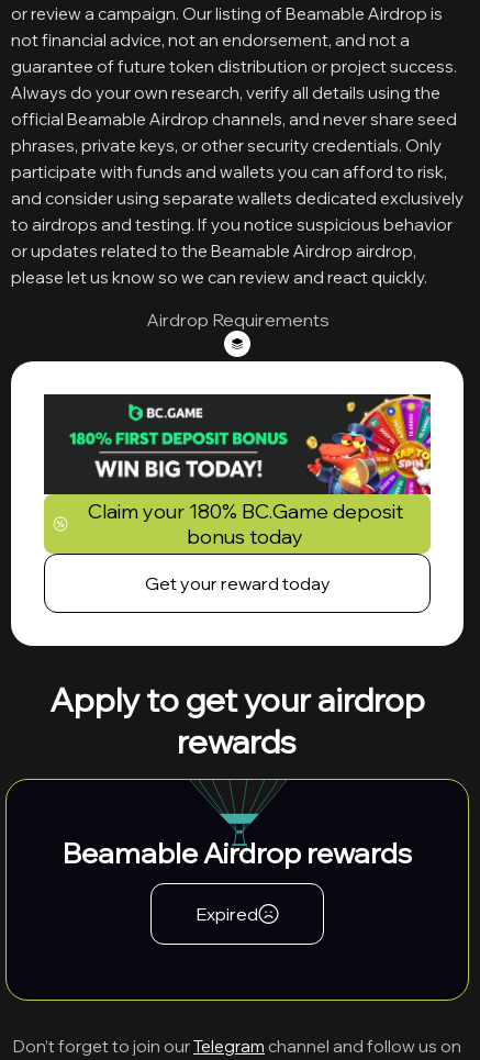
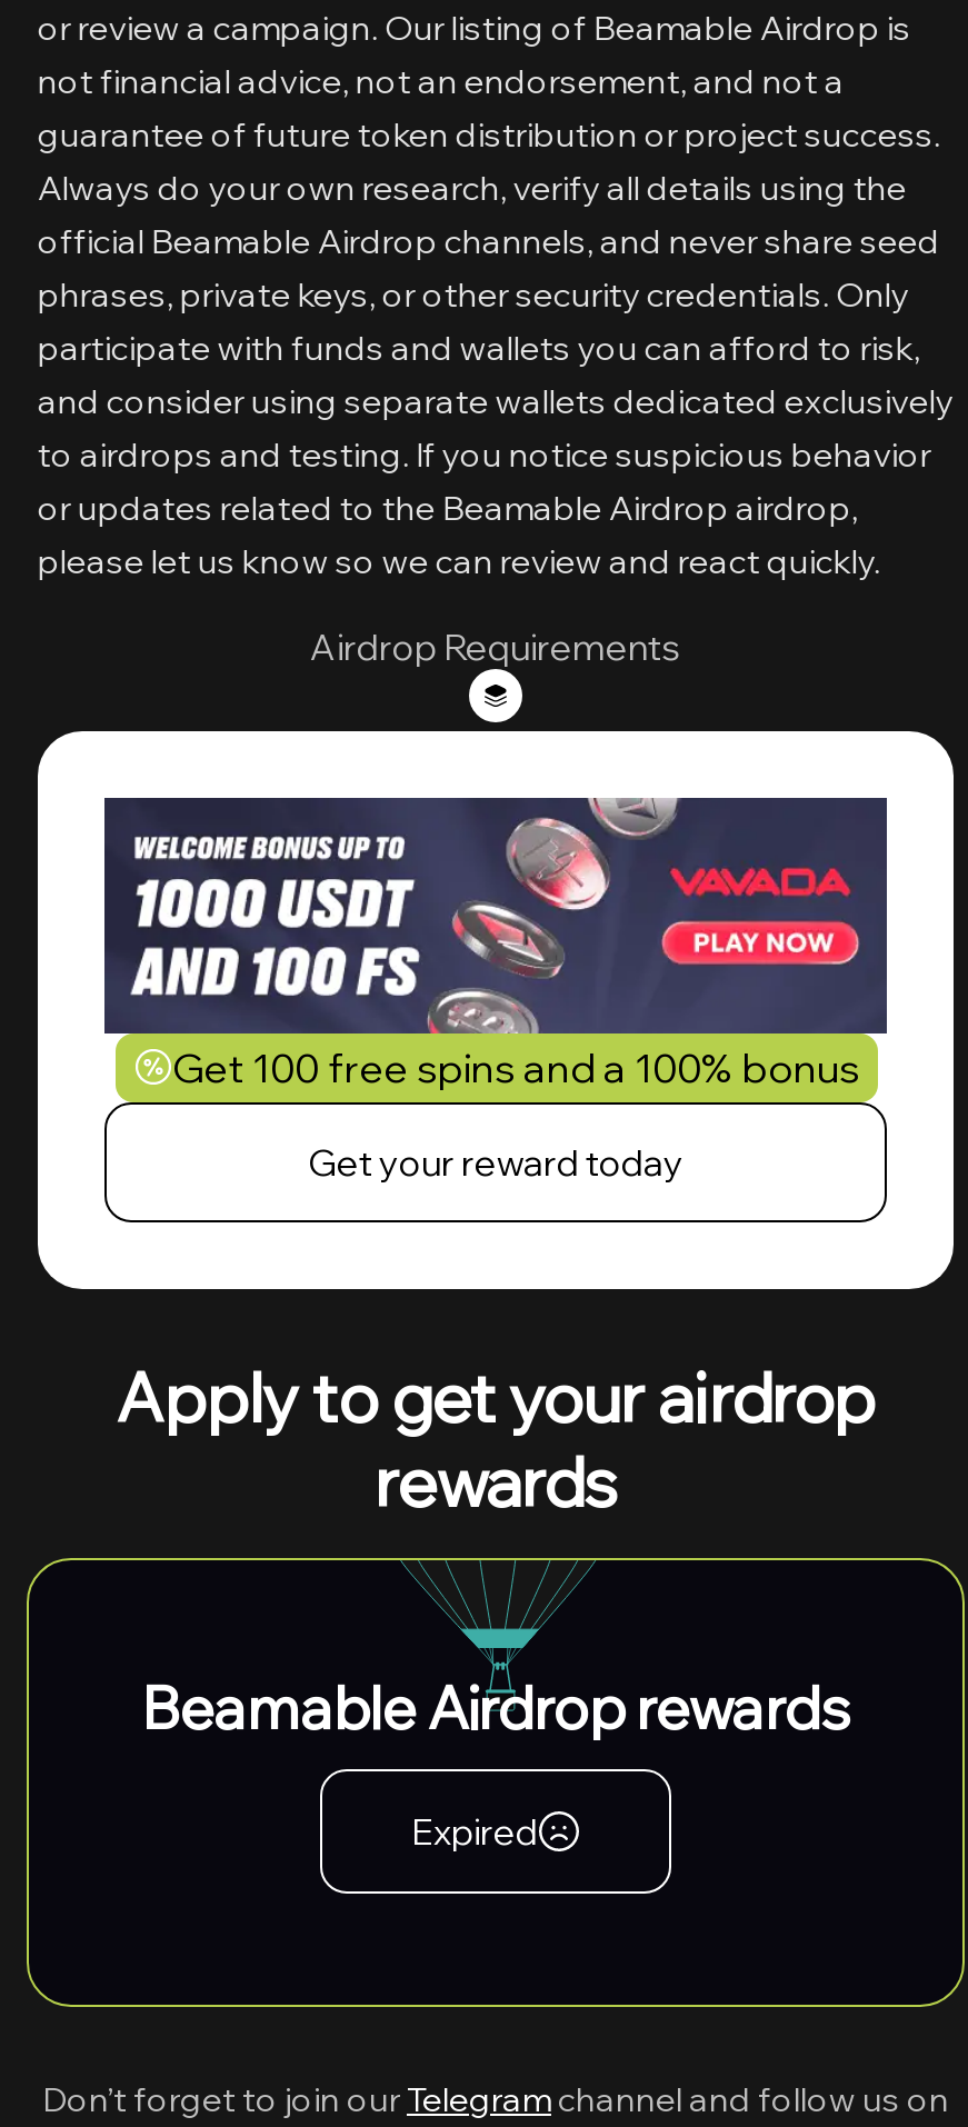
[43,394,432,554] [image] | Claim your 180% BC.Game deposit | bonus today -> [102,798,889,1102] [image] | Get 100 free spins and a 100% bonus

